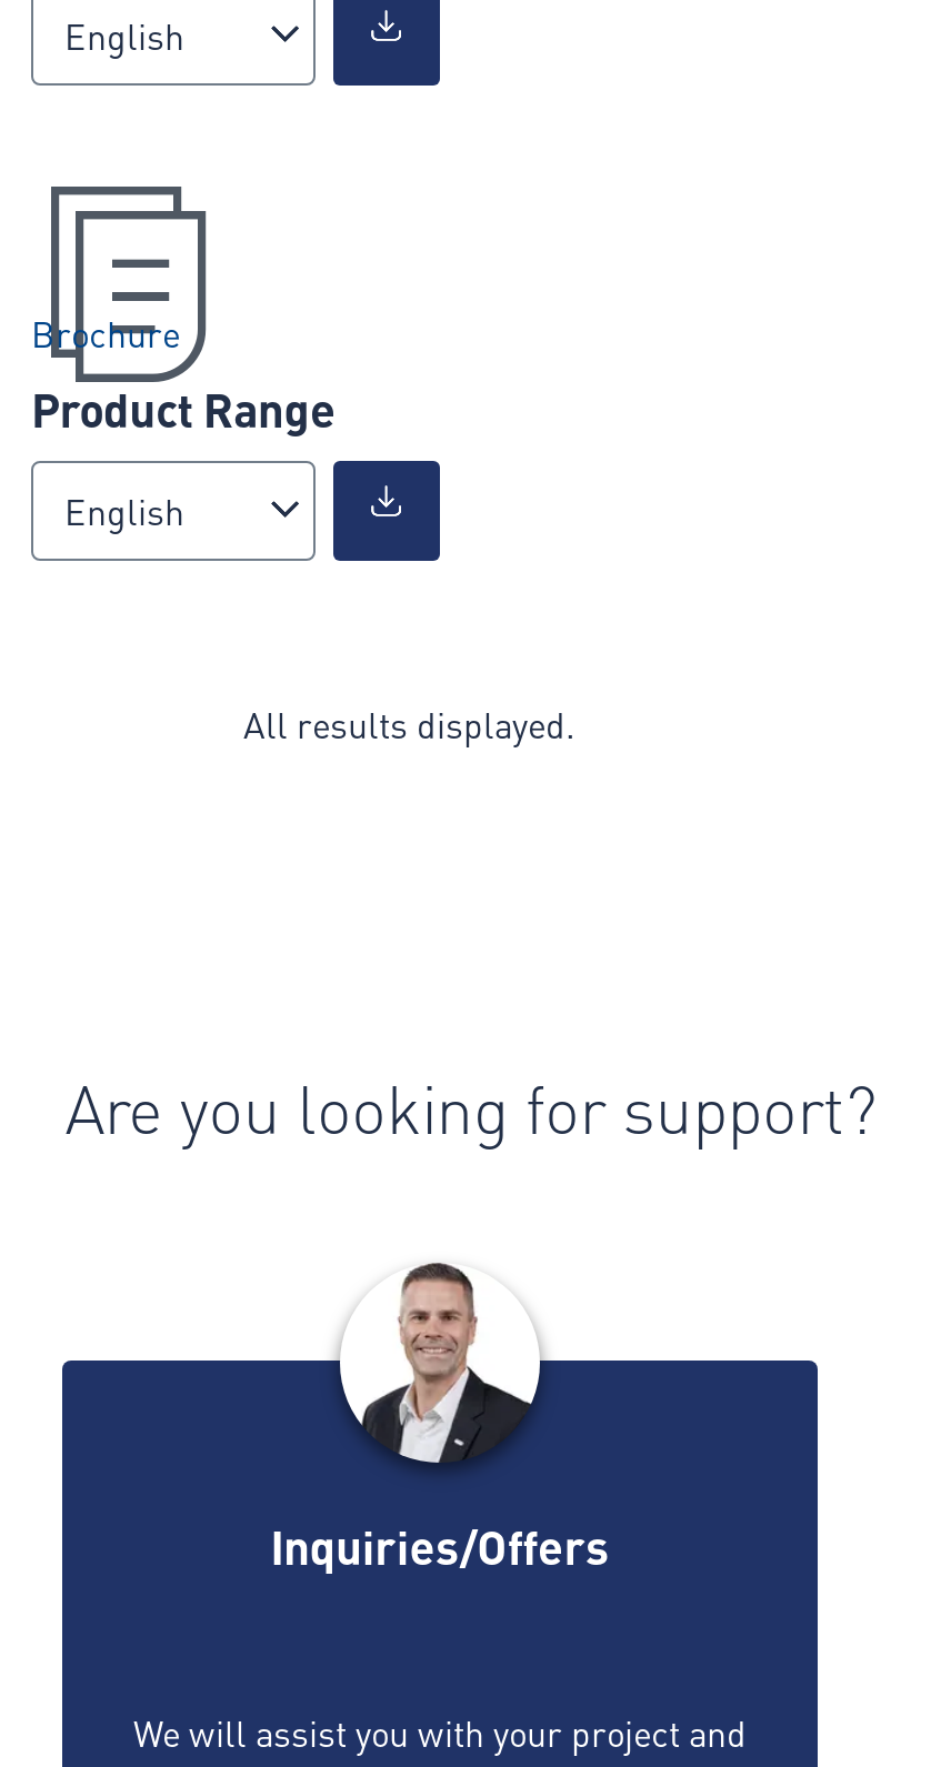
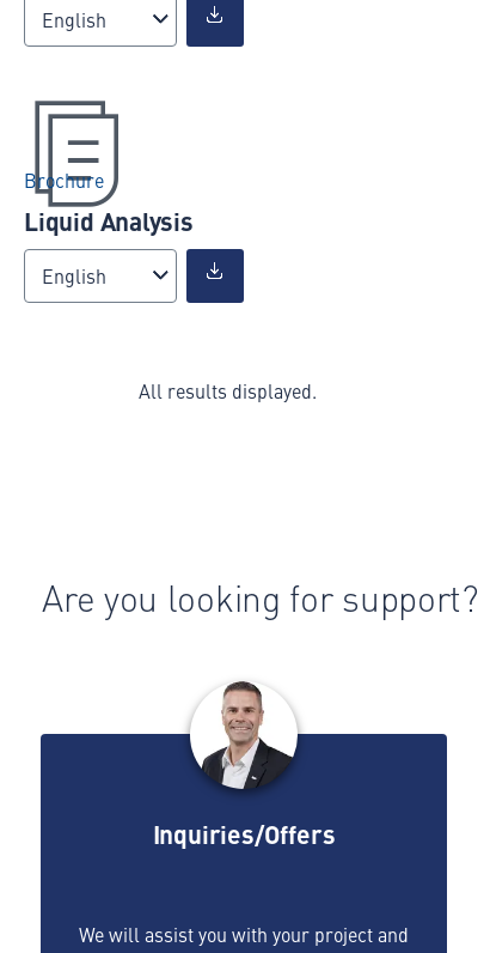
[31,375,336,441] Product Range -> [24,203,193,238] Liquid Analysis

